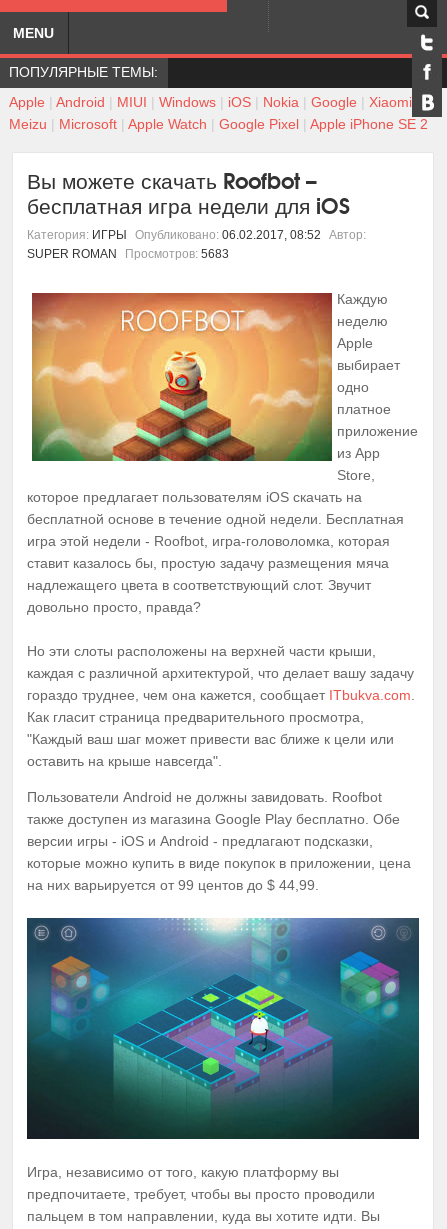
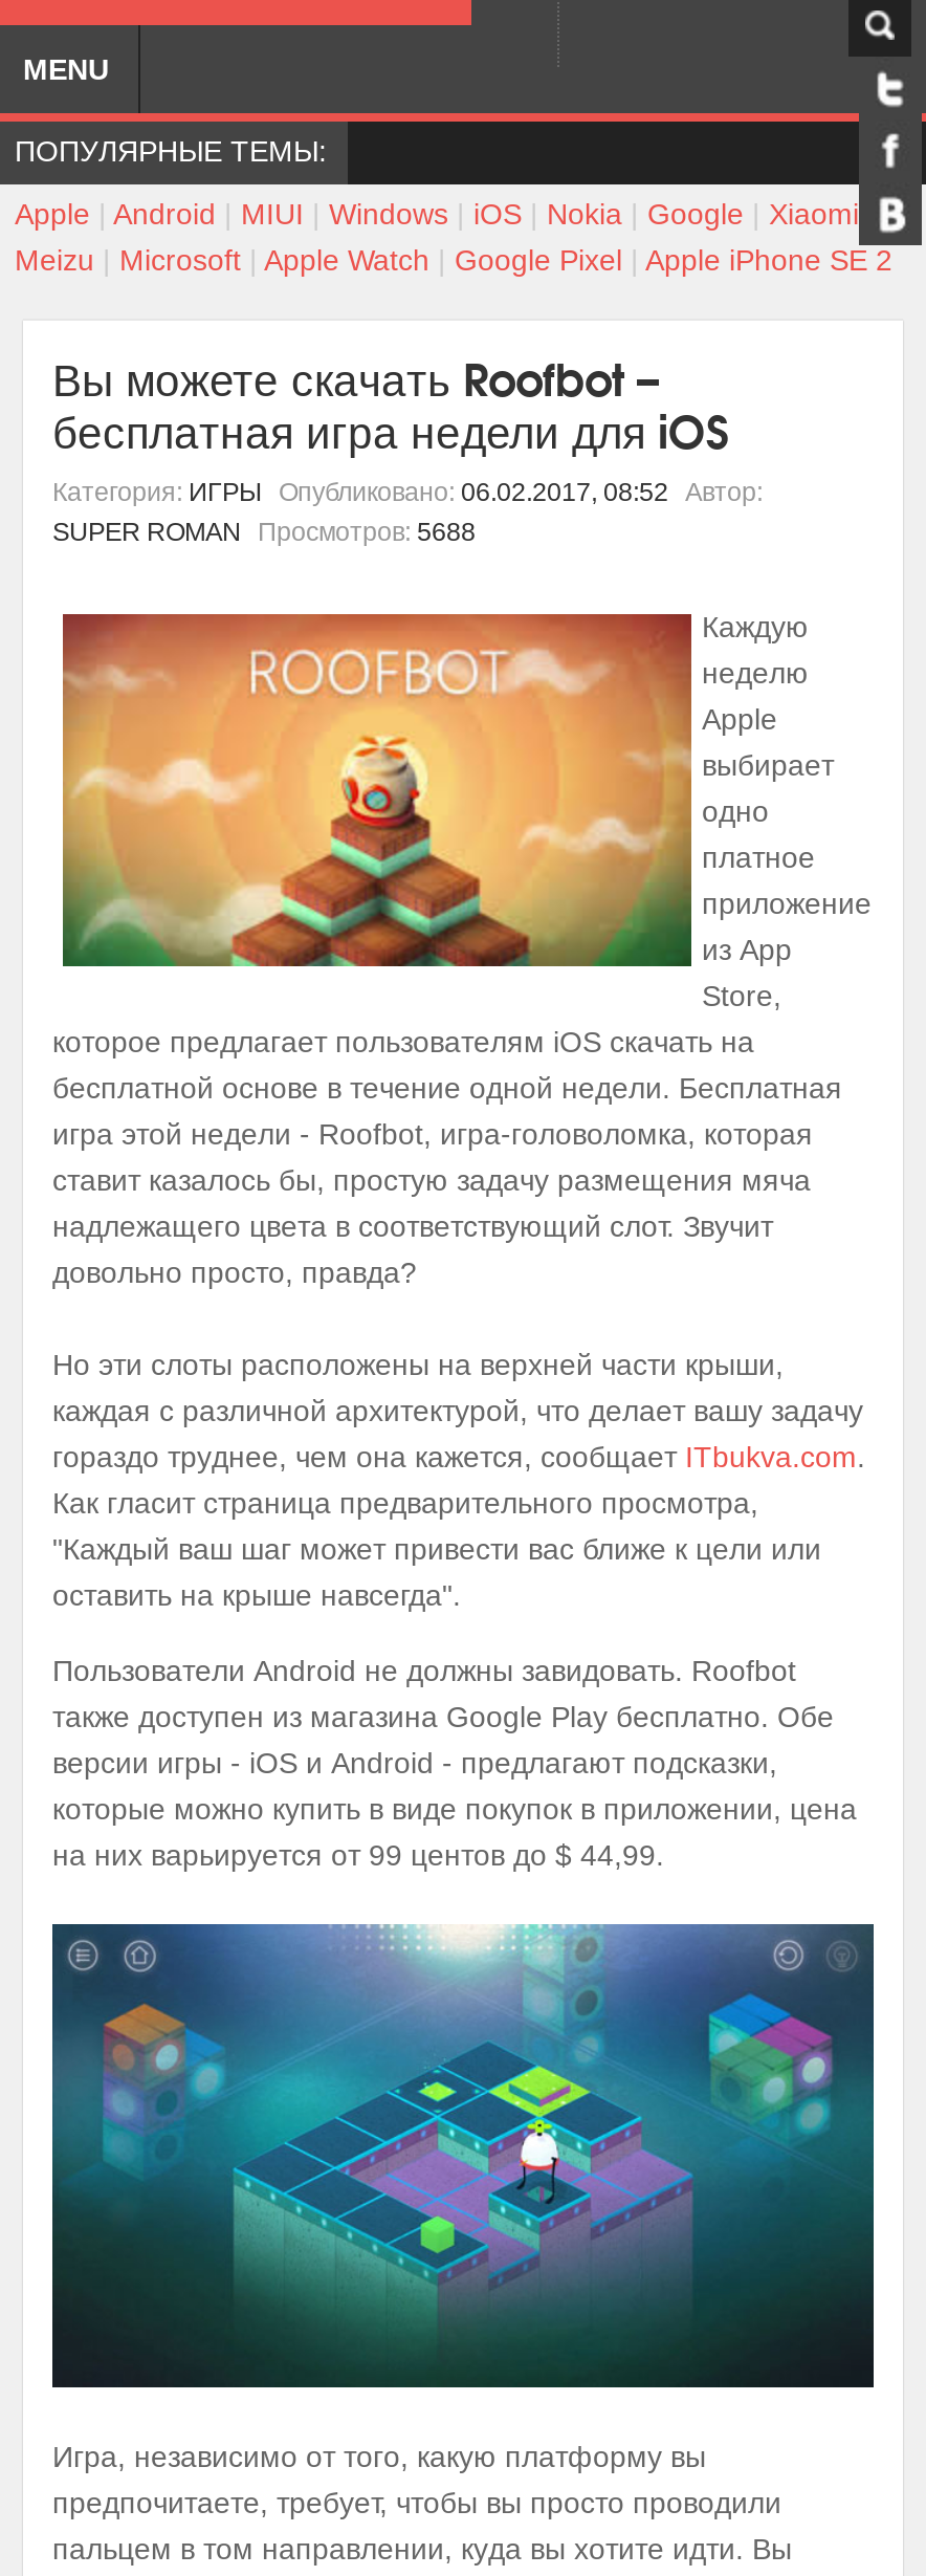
[27,247,229,261] SUPER ROMAN Просмотров: 5683 -> [52,517,476,547] SUPER ROMAN Просмотров: 5688

